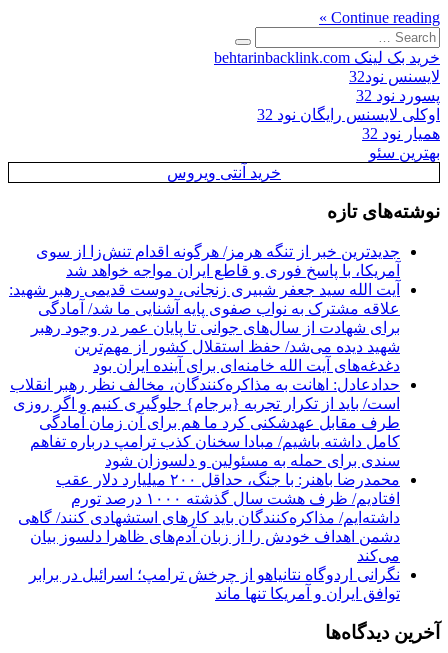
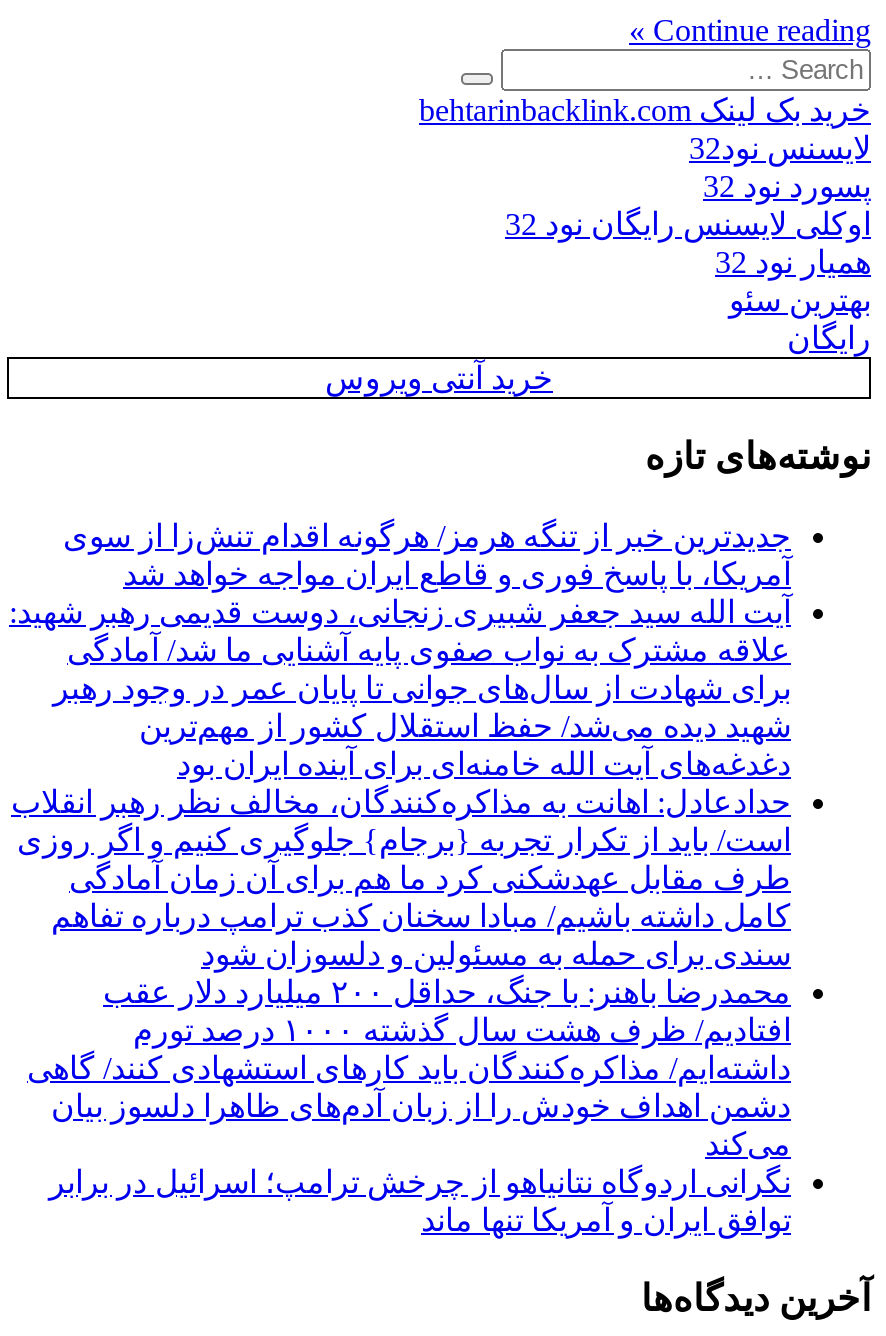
none -> [787,320,871,354] رایگان

